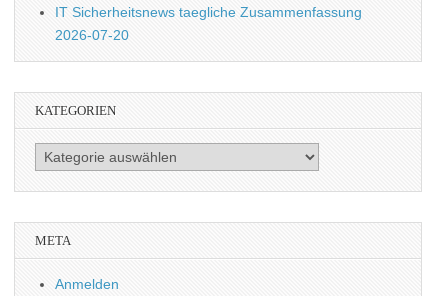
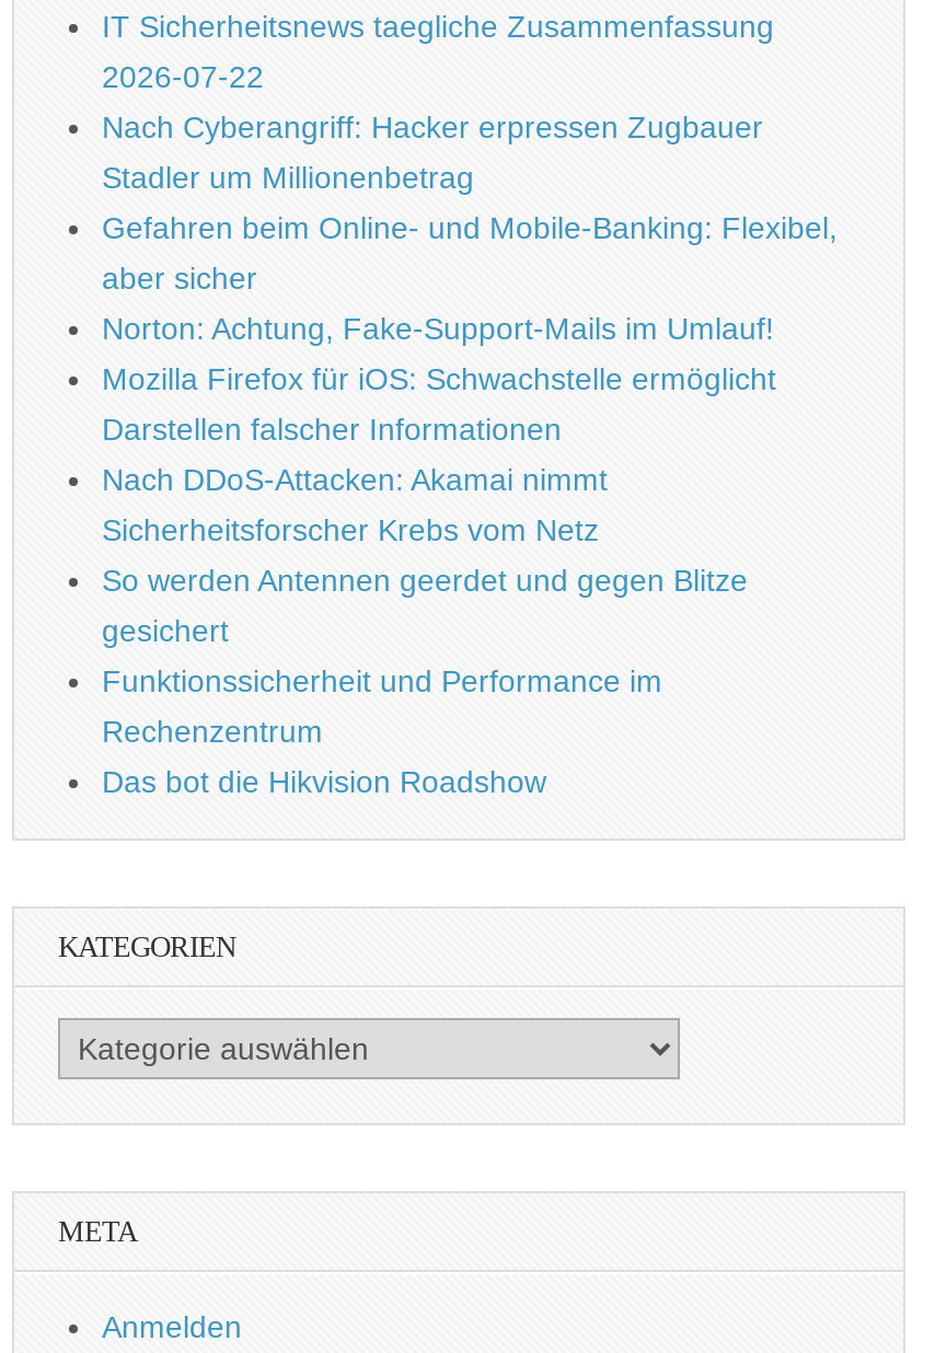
[55,27,129,43] 2026-07-20 -> [102,60,838,800] 2026-07-22 | Nach Cyberangriff: Hacker erpressen Zugbauer | Stadler um Millionenbetrag | Gefahren beim Online- und Mobile-Banking: Flexibel, | aber sicher | Norton: Achtung, Fake-Support-Mails im Umlauf! | Mozilla Firefox für iOS: Schwachstelle ermöglicht | Darstellen falscher Informationen | Nach DDoS-Attacken: Akamai nimmt | Sicherheitsforscher Krebs vom Netz | So werden Antennen geerdet und gegen Blitze | gesichert | Funktionssicherheit und Performance im | Rechenzentrum | Das bot die Hikvision Roadshow

